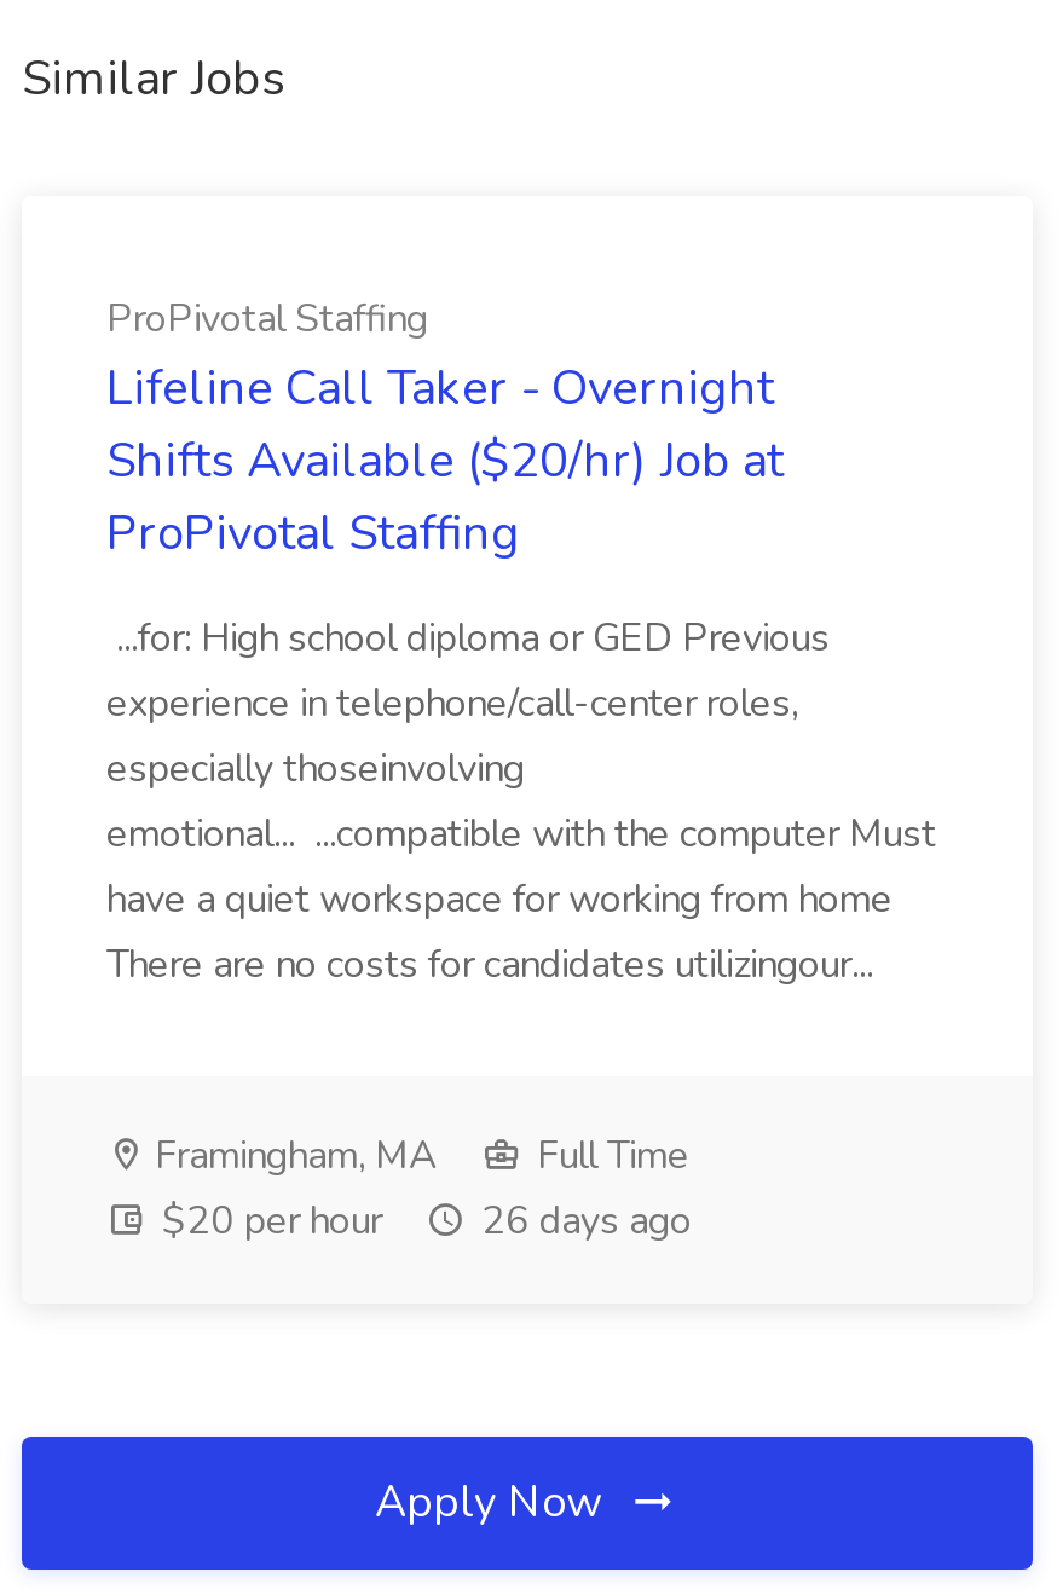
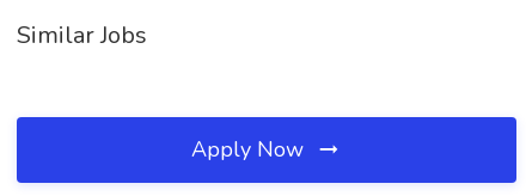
[106,293,936,992] ProPivotal Staffing | Lifeline Call Taker - Overnight | Shifts Available ($20/hr) Job at | ProPivotal Staffing | ...for: High school diploma or GED Previous | experience in telephone/call-center roles, | especially thoseinvolving | emotional... ...compatible with the computer Must | have a quiet workspace for working from home | There are no costs for candidates utilizingour... -> none
[145,1129,692,1248] Framingham, MA | Full Time | $20 per hour | 26 days ago -> none

